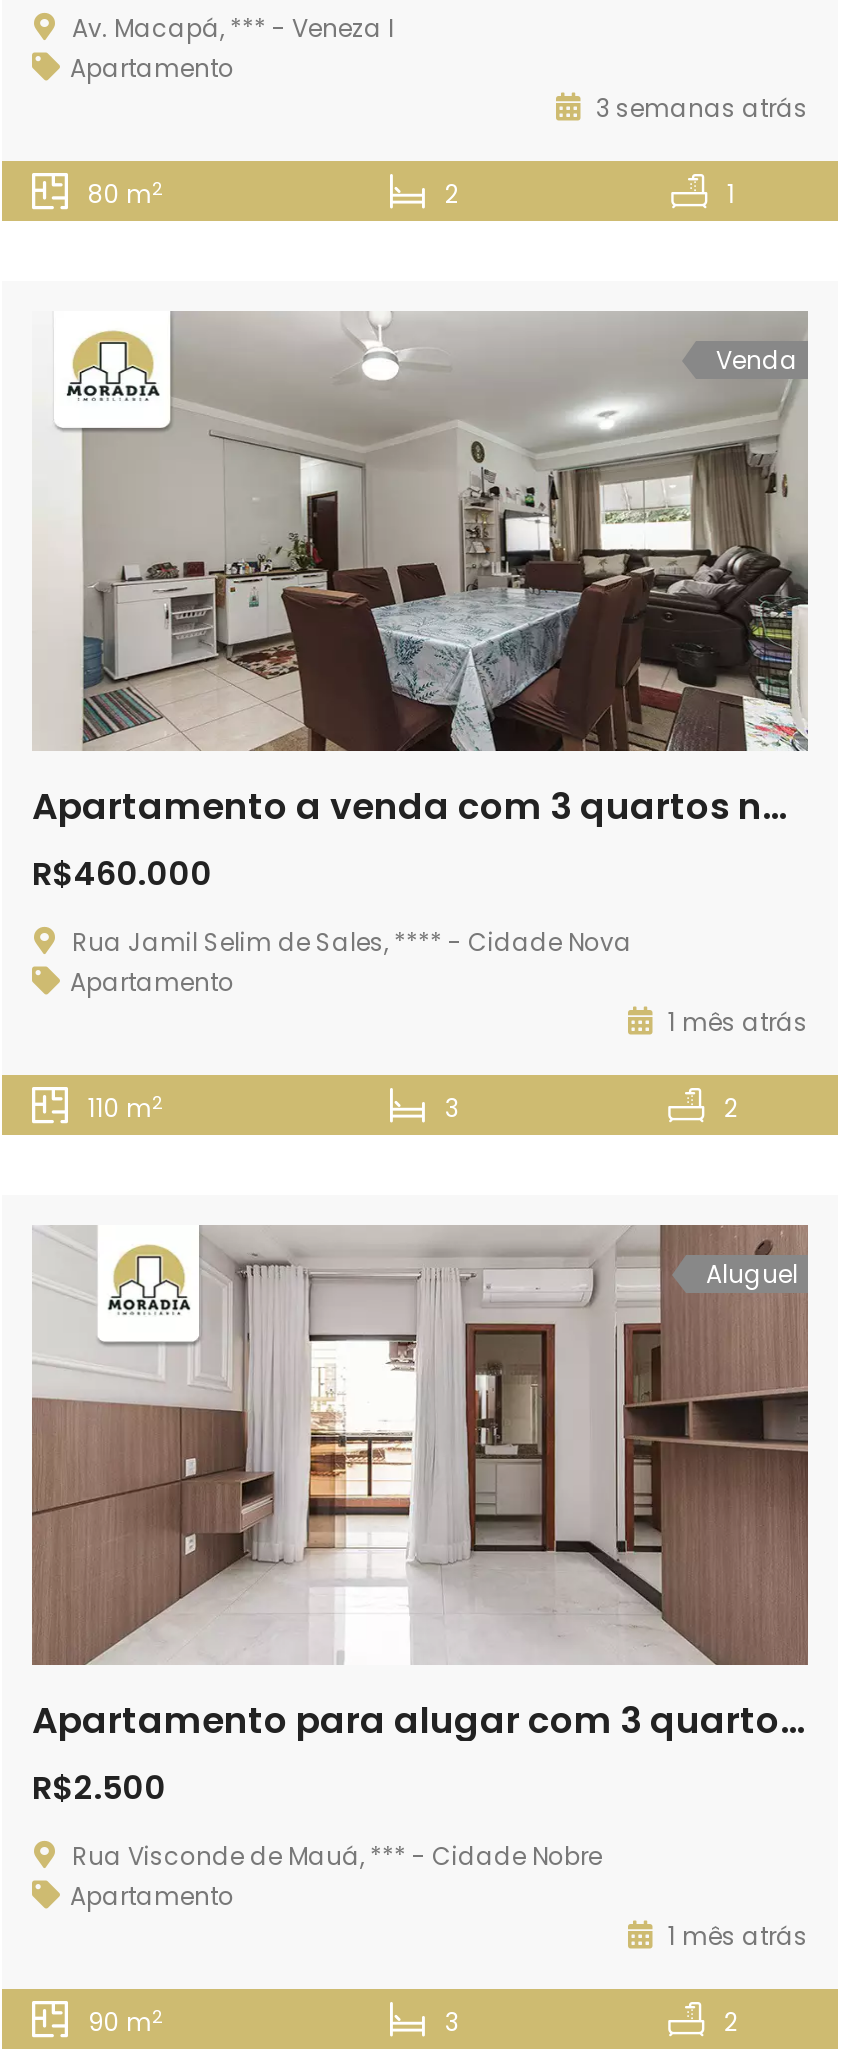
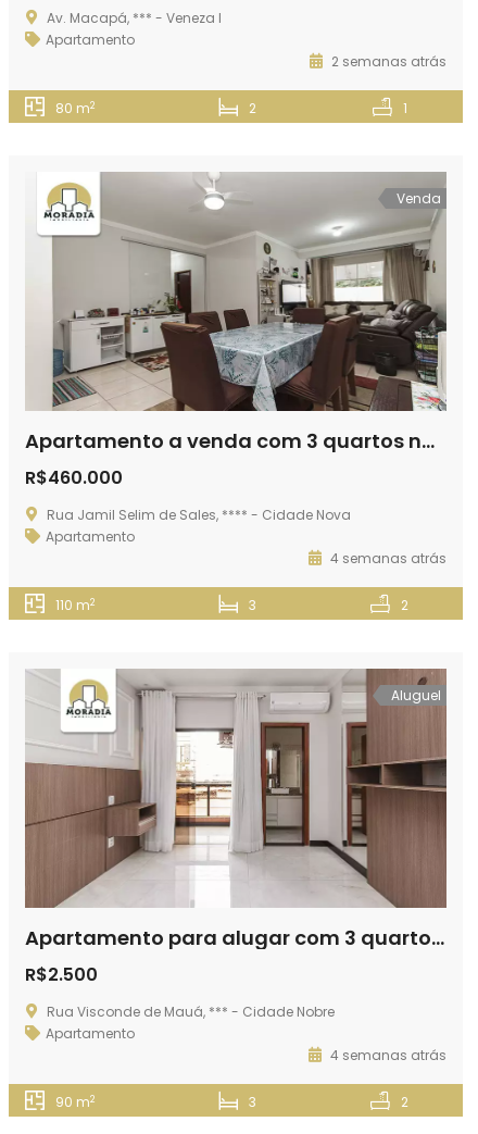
[590,91,808,125] 3 semanas atrás -> [328,52,446,71] 2 semanas atrás
[662,1005,808,1039] 1 mês atrás -> [327,549,446,568] 4 semanas atrás
[662,1919,808,1953] 1 mês atrás -> [327,1046,446,1064] 4 semanas atrás

